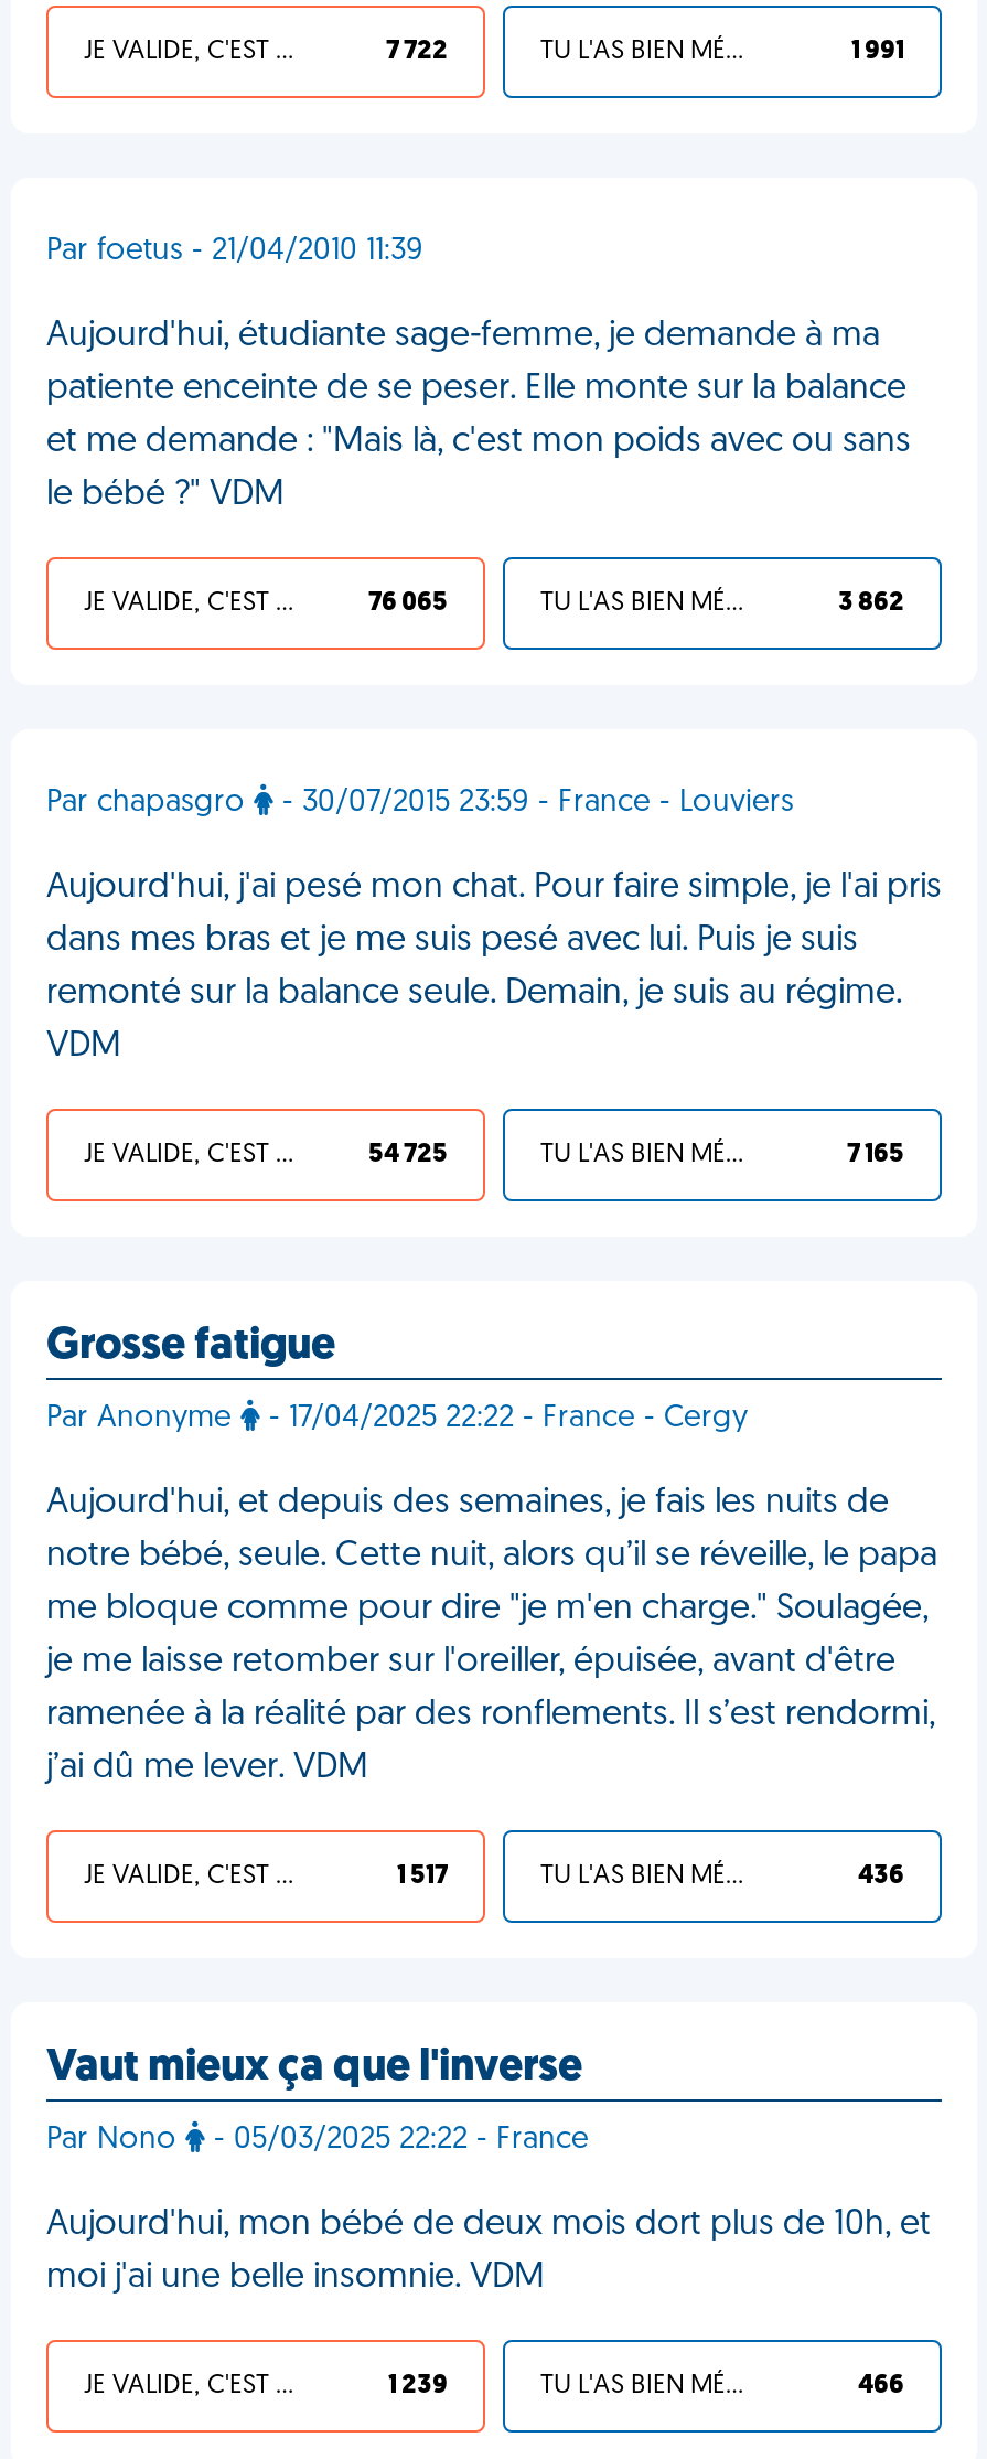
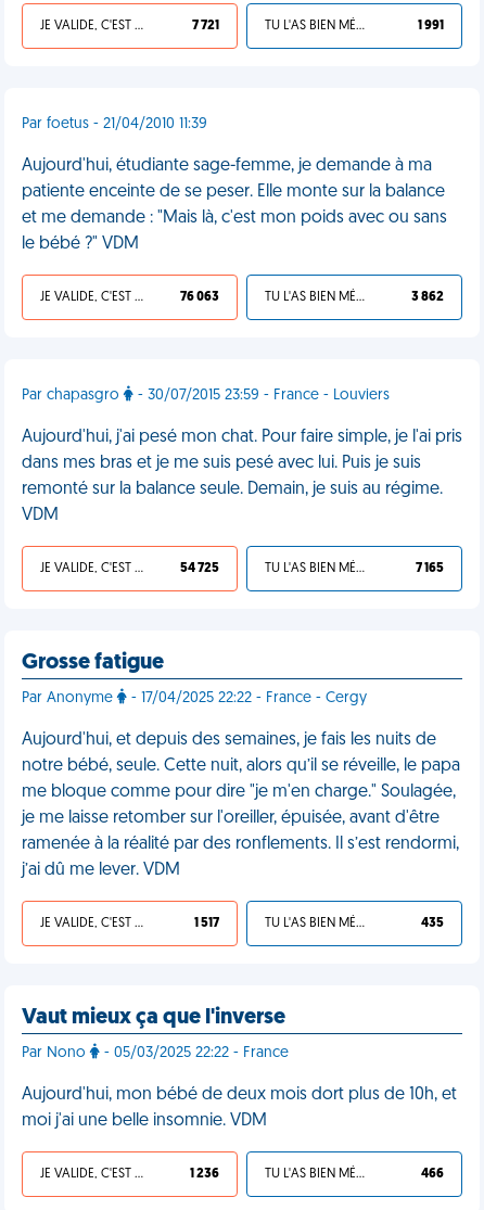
[386,39,448,65] 7 722 -> [192,20,219,33] 7 721
[368,590,448,617] 76 065 -> [180,291,219,304] 76 063
[858,1863,904,1890] 436 -> [421,917,444,930] 435
[388,2373,448,2399] 1 239 -> [190,1168,219,1181] 1 236

